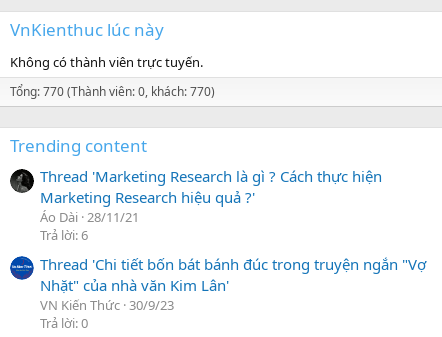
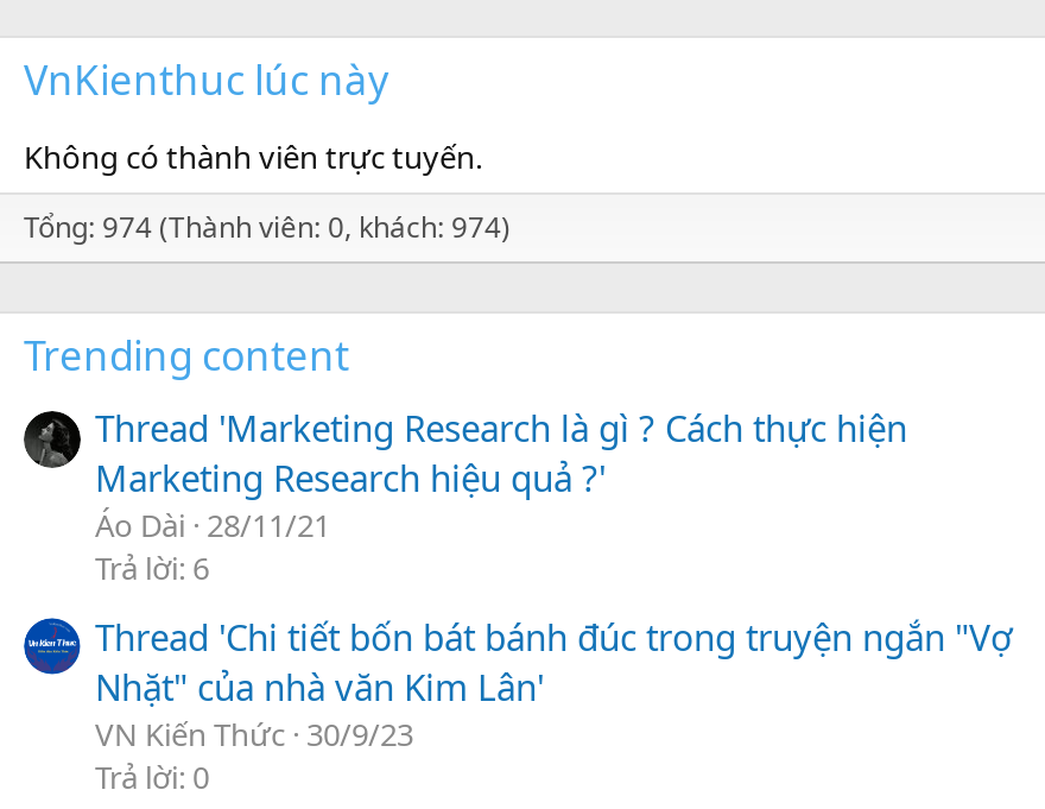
[10,83,215,100] Tổng: 770 (Thành viên: 0, khách: 770) -> [24,206,511,247] Tổng: 974 (Thành viên: 0, khách: 974)

